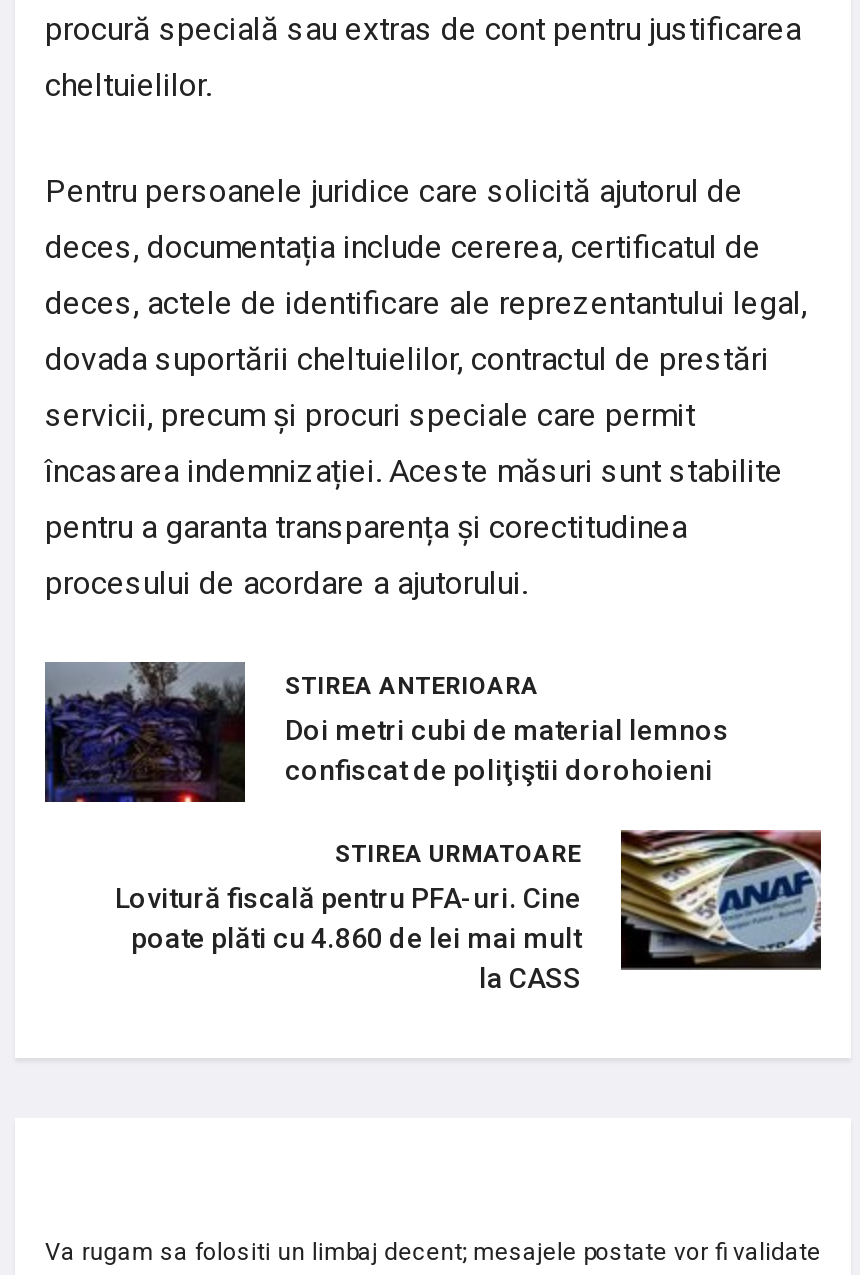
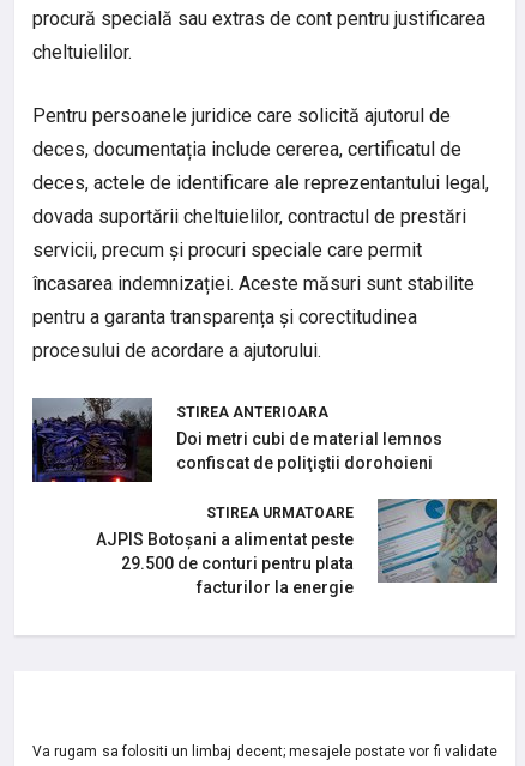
[115,830,821,993] [image] | Lovitură fiscală pentru PFA-uri. Cine | poate plăti cu 4.860 de lei mai mult | la CASS -> [96,497,497,596] [image] | AJPIS Botoșani a alimentat peste | 29.500 de conturi pentru plata | facturilor la energie

